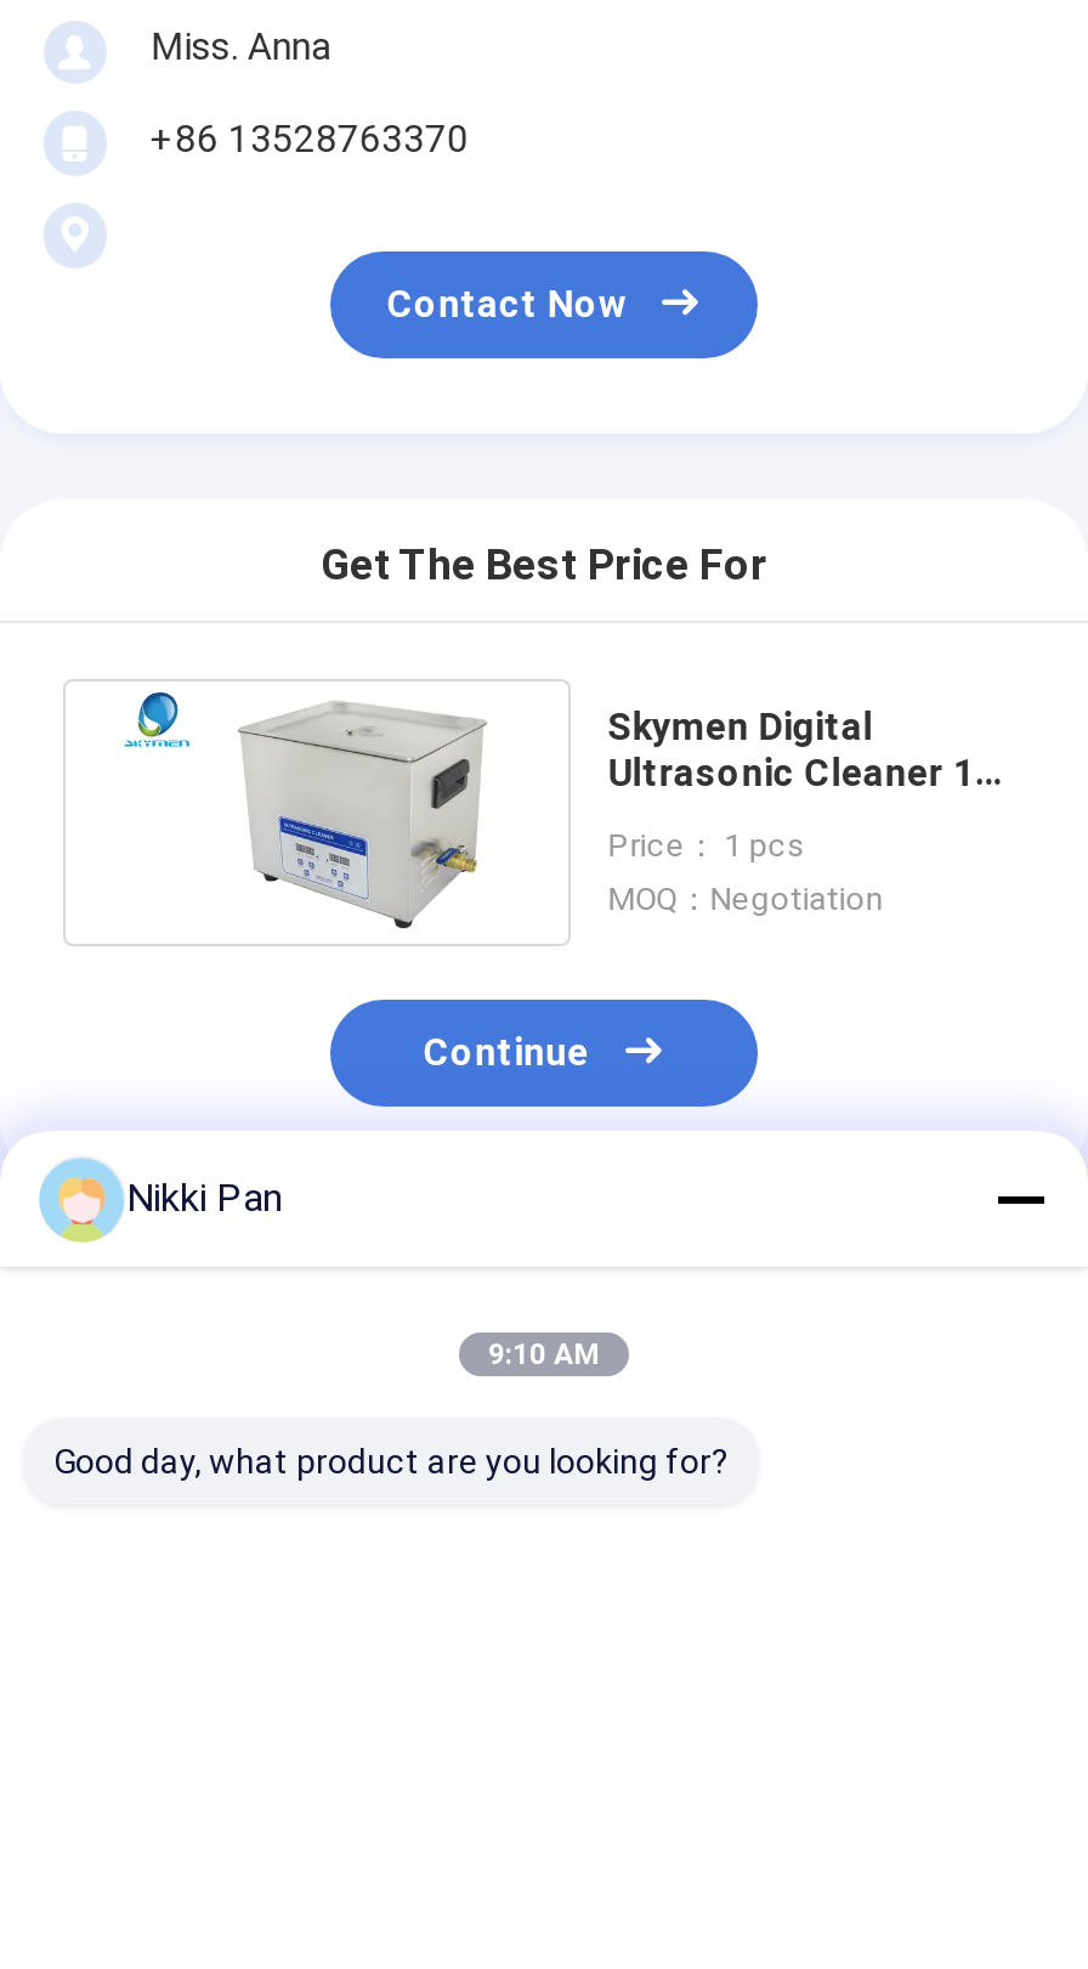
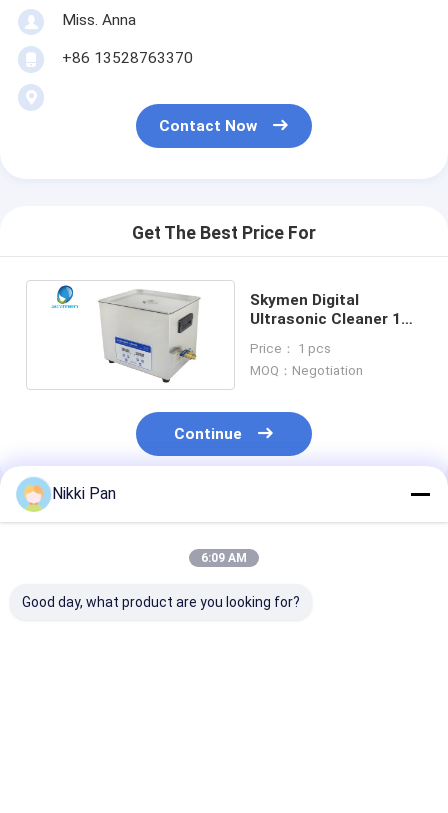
[488,1337,600,1371] 9:10 AM -> [201,551,247,565] 6:09 AM

